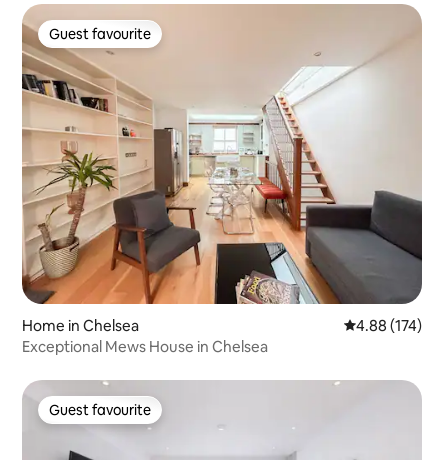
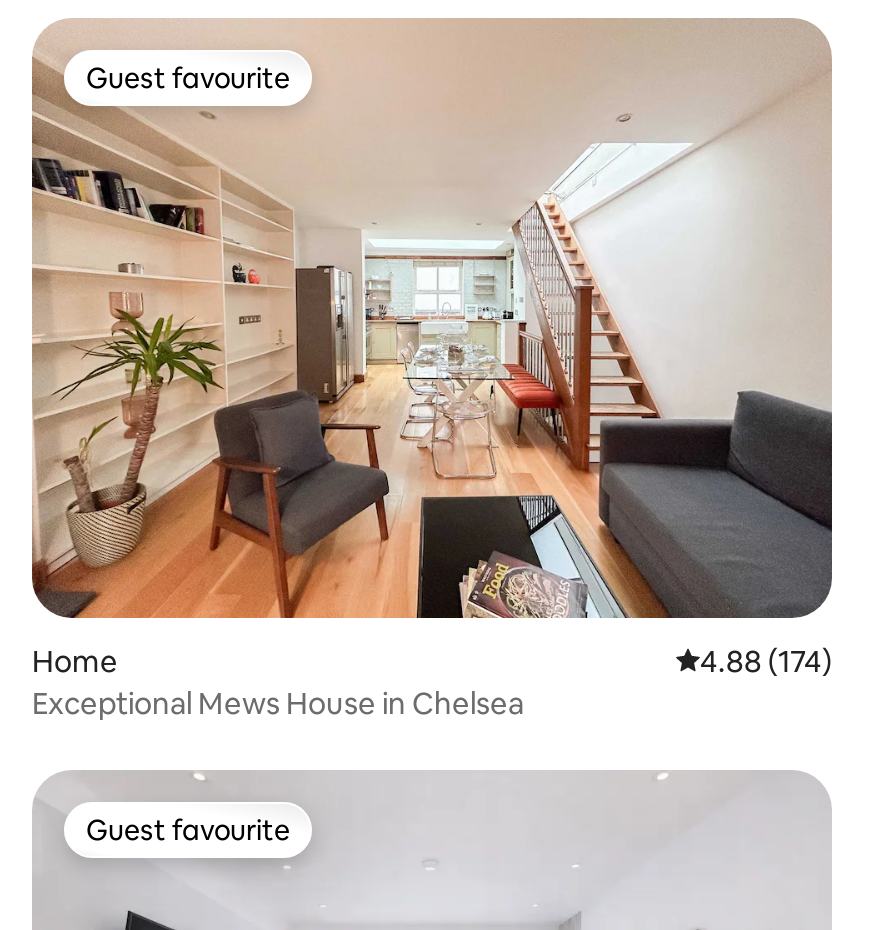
[22,316,139,335] Home in Chelsea -> [32,642,118,680] Home

